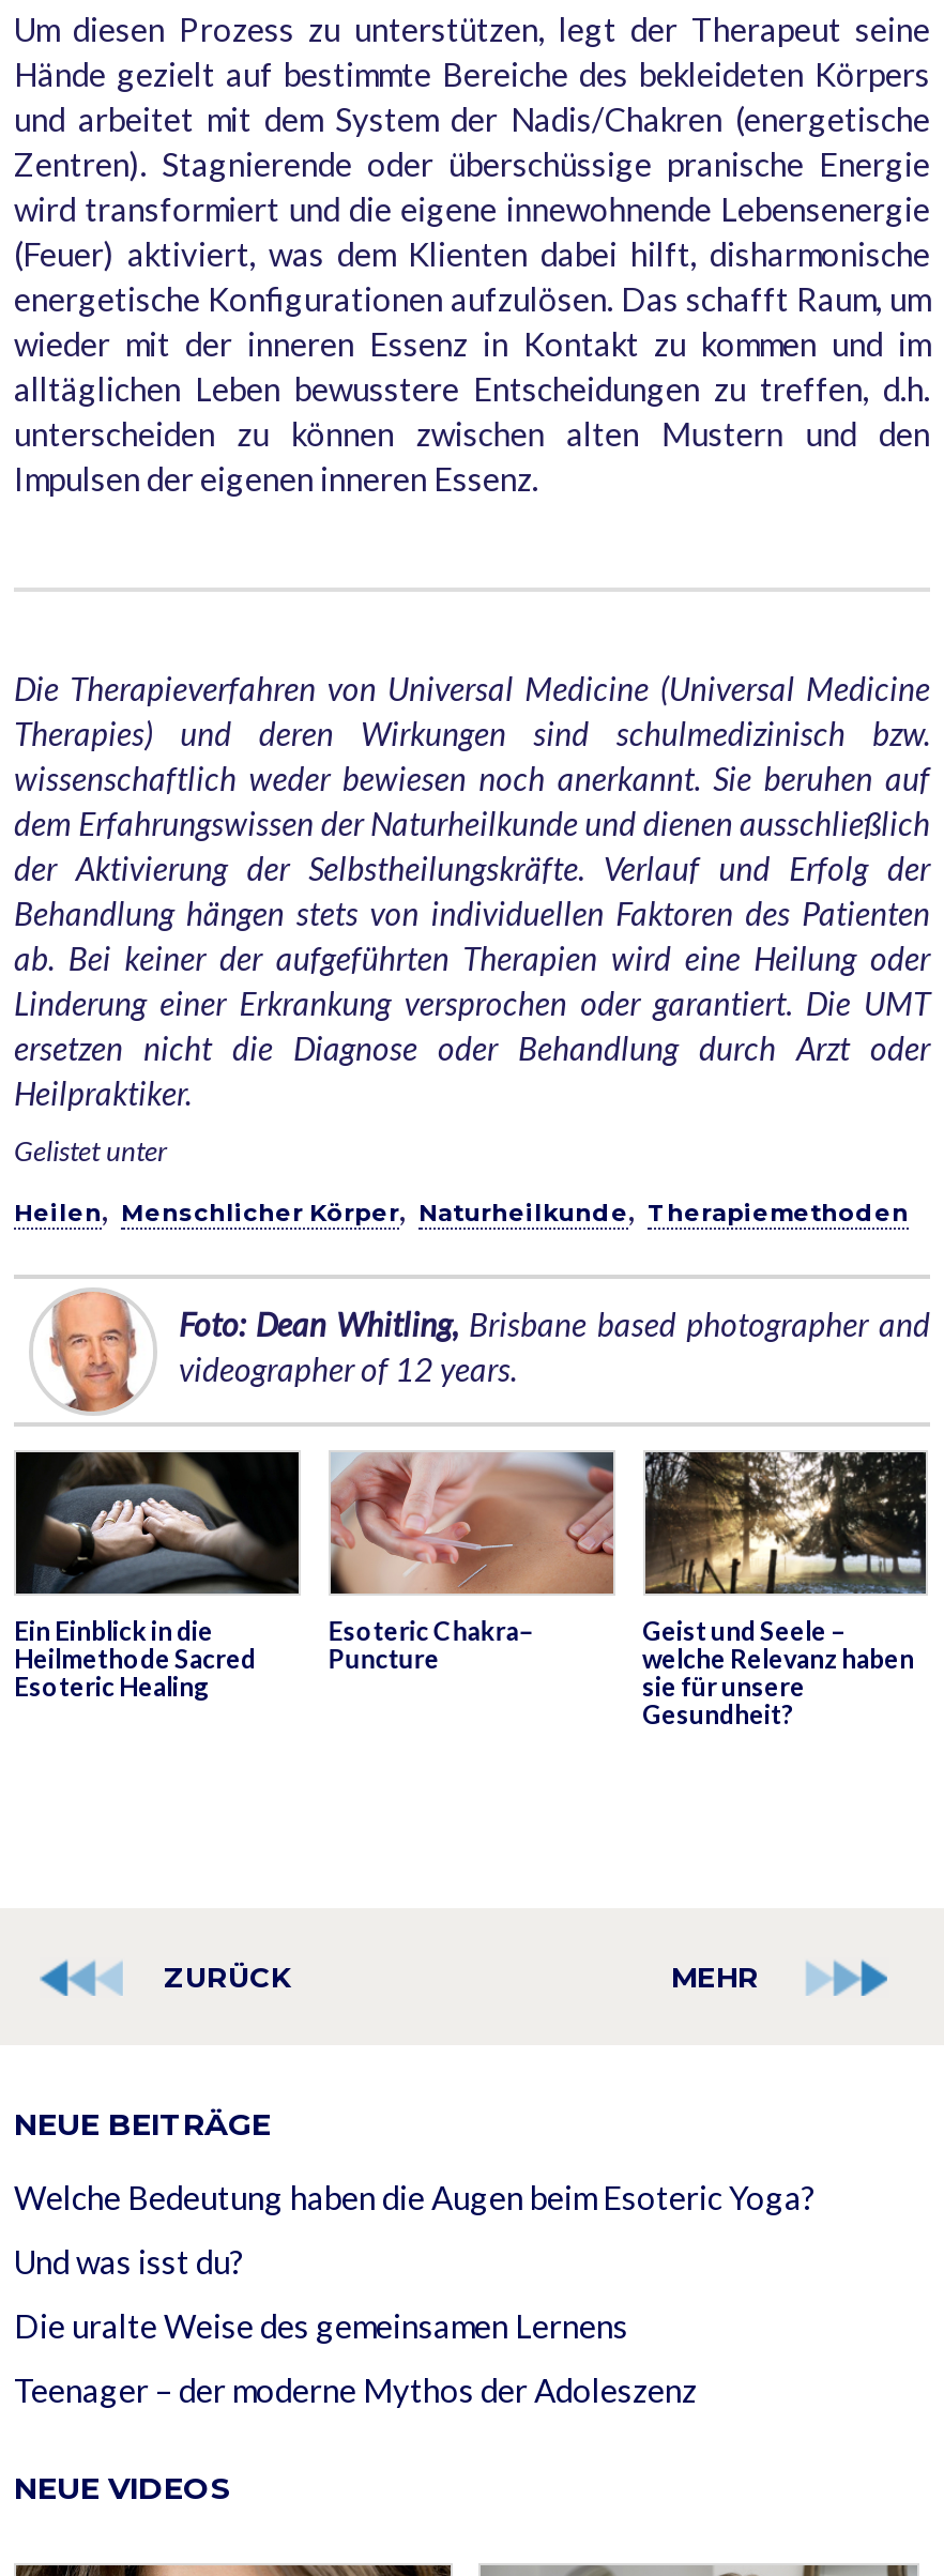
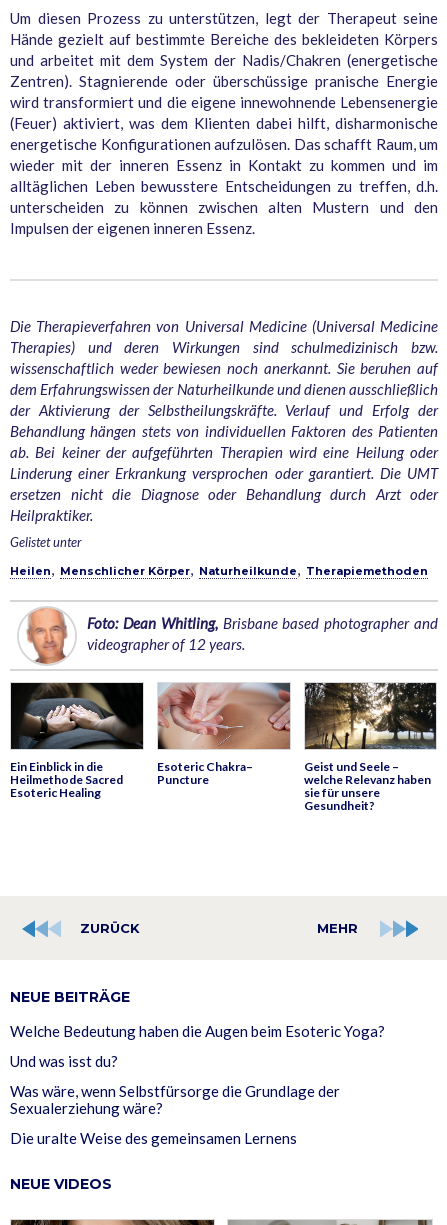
none -> [10,1082,340,1117] Was wäre, wenn Selbstfürsorge die Grundlage der | Sexualerziehung wäre?
moved [14,2307,628,2345] -> [10,1129,297,1147]: Die uralte Weise des gemeinsamen Lernens
[14,2371,697,2409] Teenager – der moderne Mythos der Adoleszenz -> none

